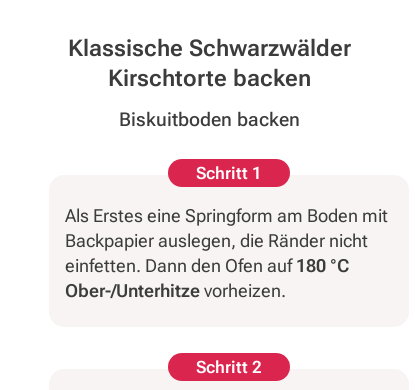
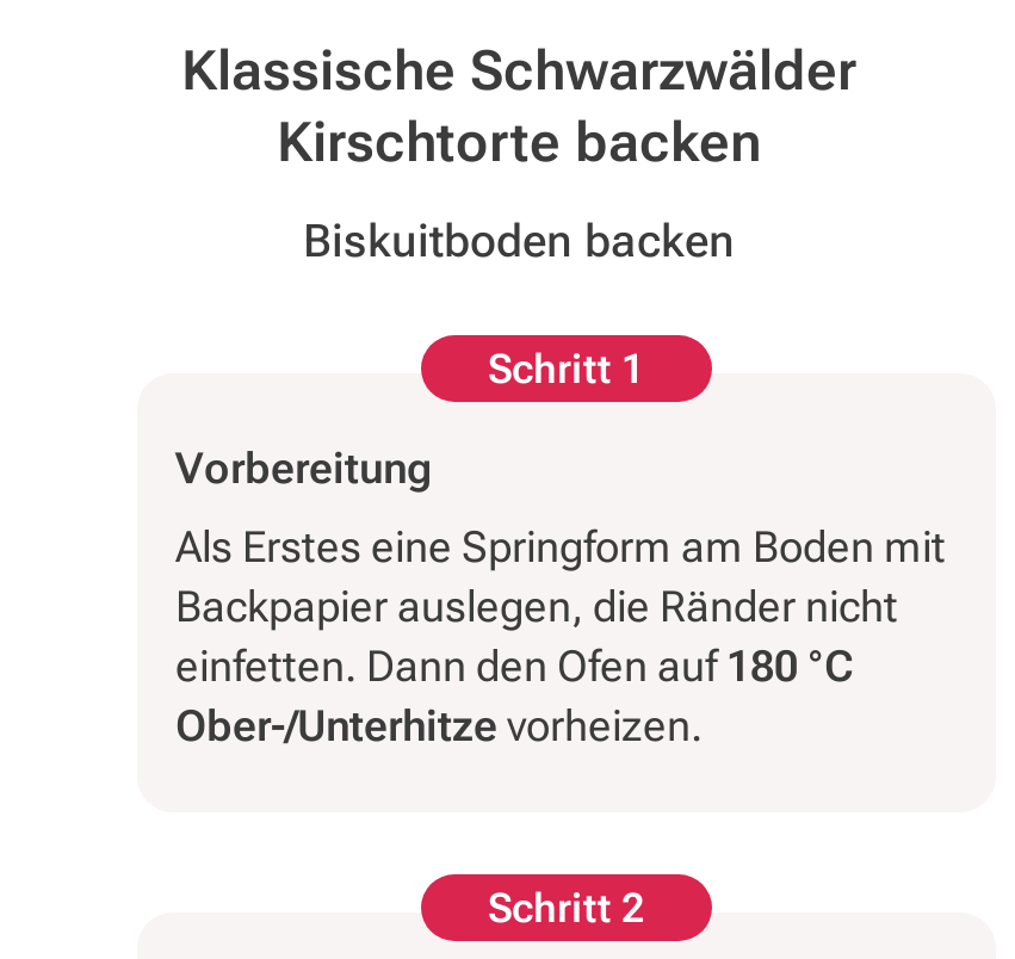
none -> [175,443,433,493] Vorbereitung

